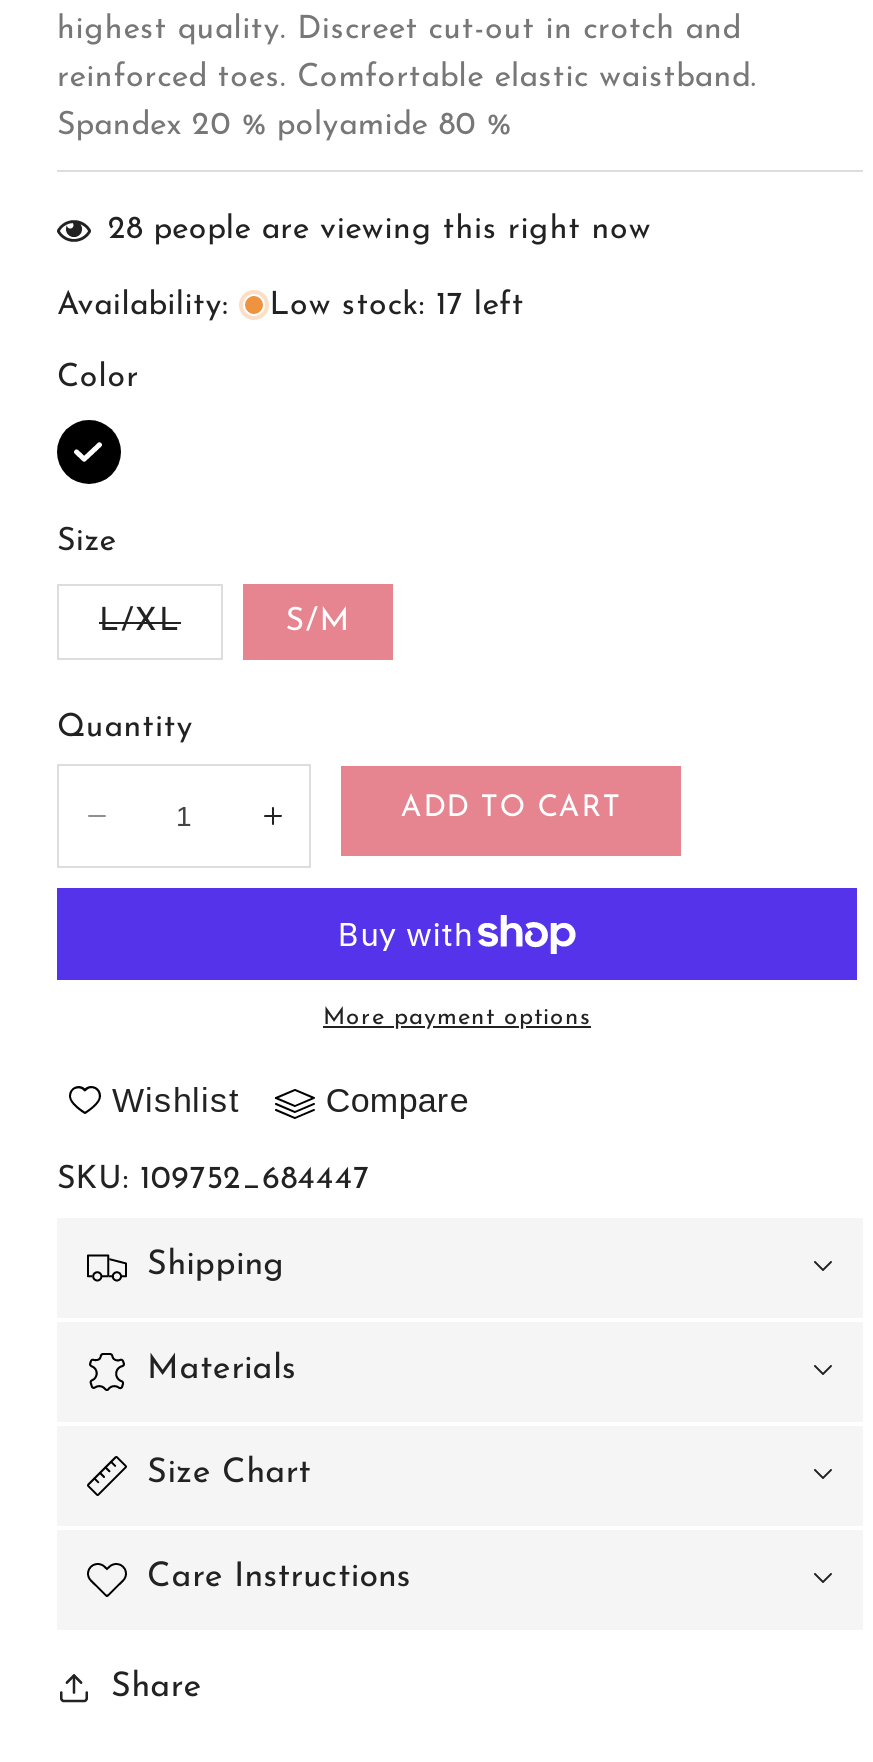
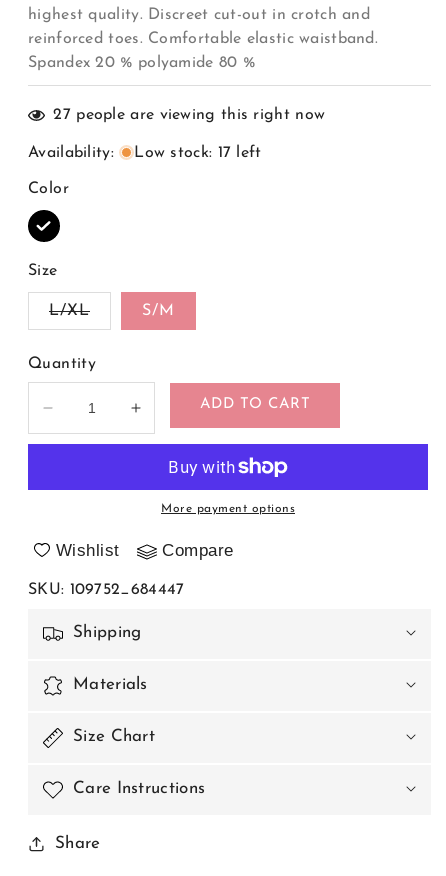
[108,214,651,246] 28 people are viewing this right now -> [53,107,325,123] 27 people are viewing this right now

